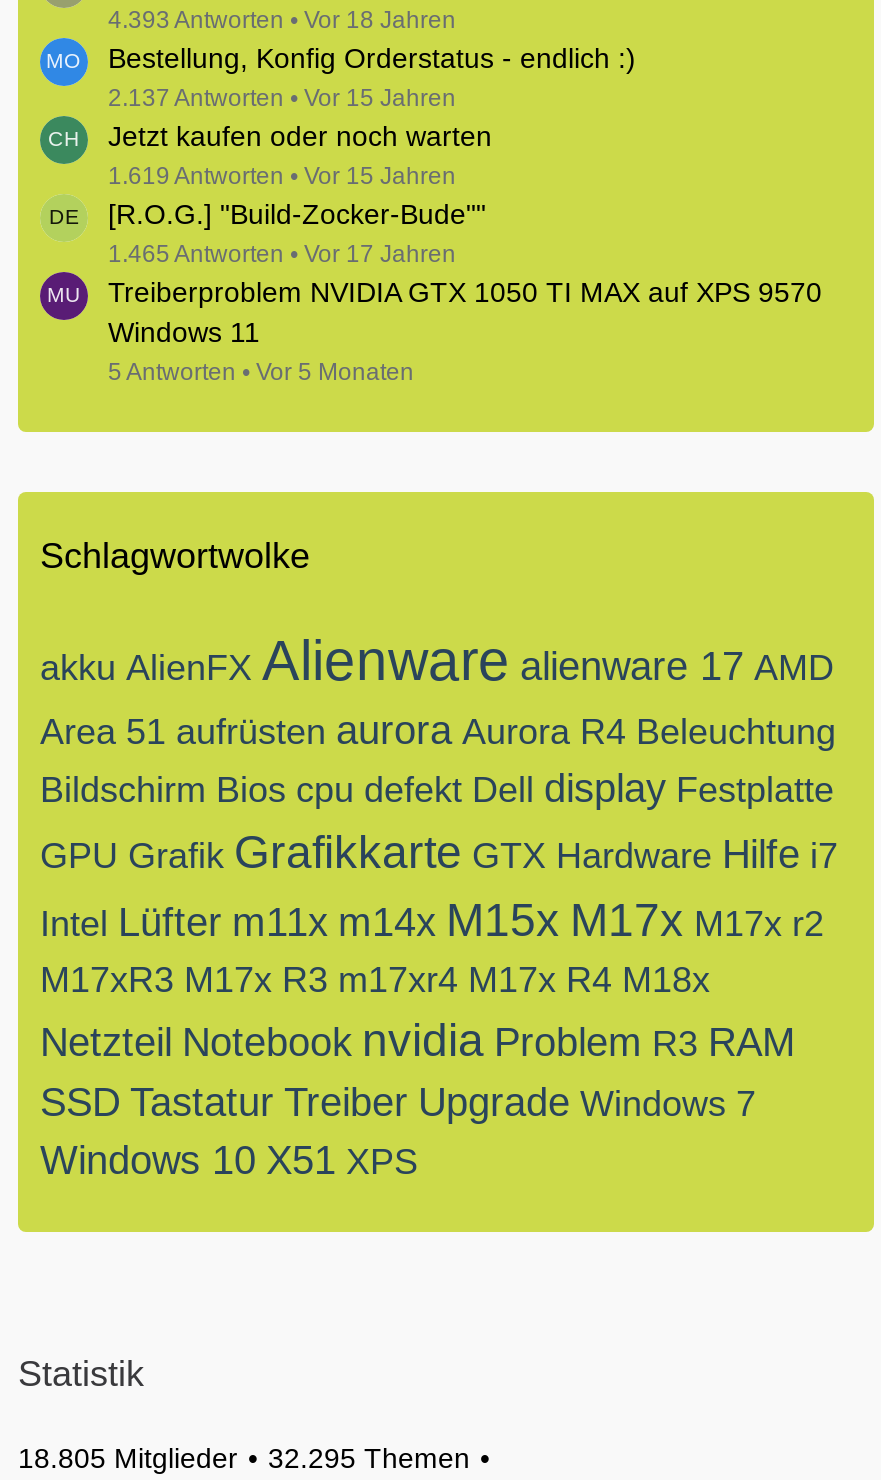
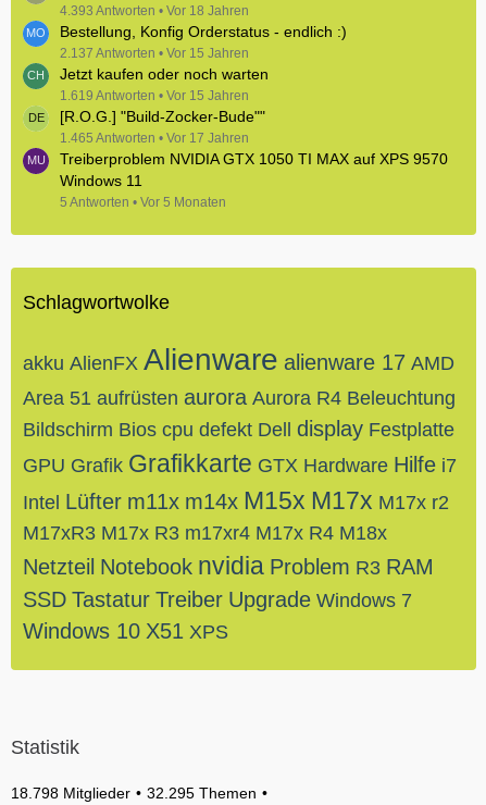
[18,1442,470,1474] 18.805 Mitglieder 32.295 Themen -> [11,784,257,802] 18.798 Mitglieder 32.295 Themen

